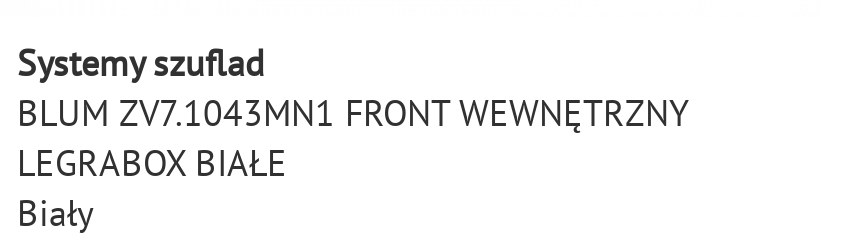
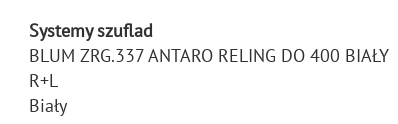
[17,90,689,186] BLUM ZV7.1043MN1 FRONT WEWNĘTRZNY | LEGRABOX BIAŁE -> [29,44,389,92] BLUM ZRG.337 ANTARO RELING DO 400 BIAŁY | R+L

